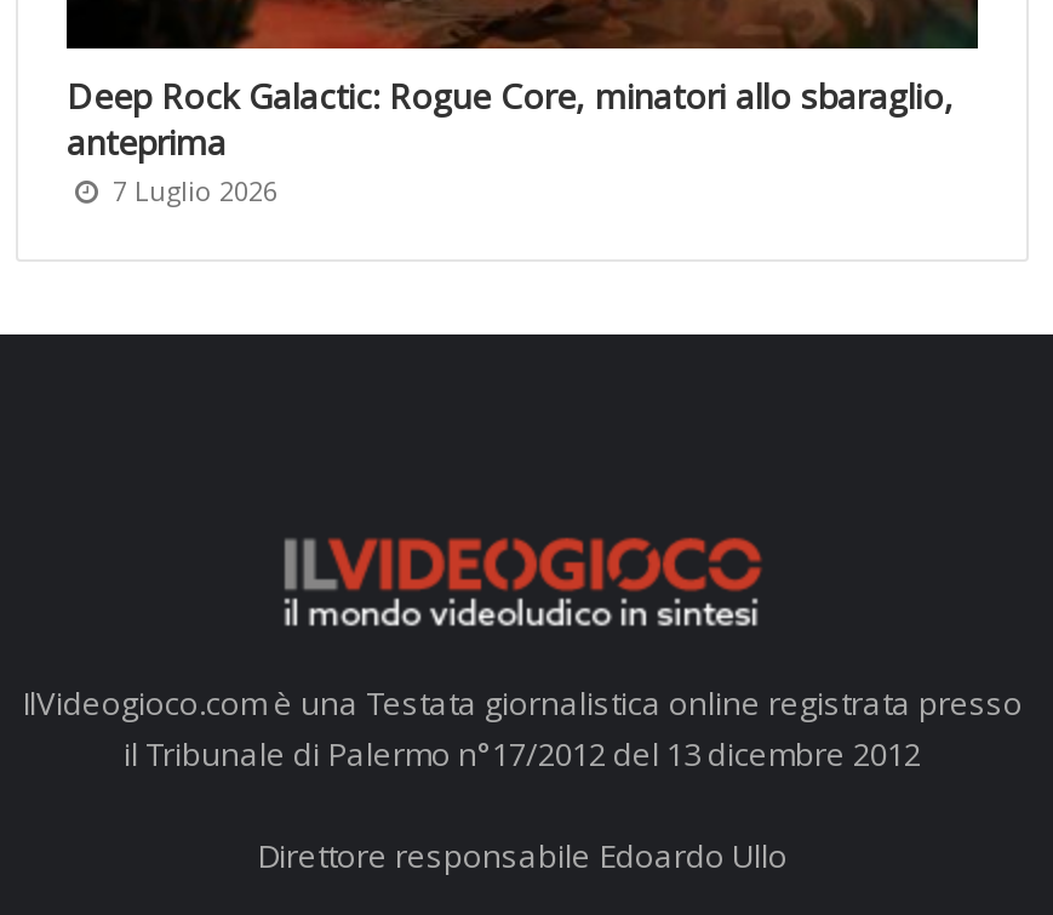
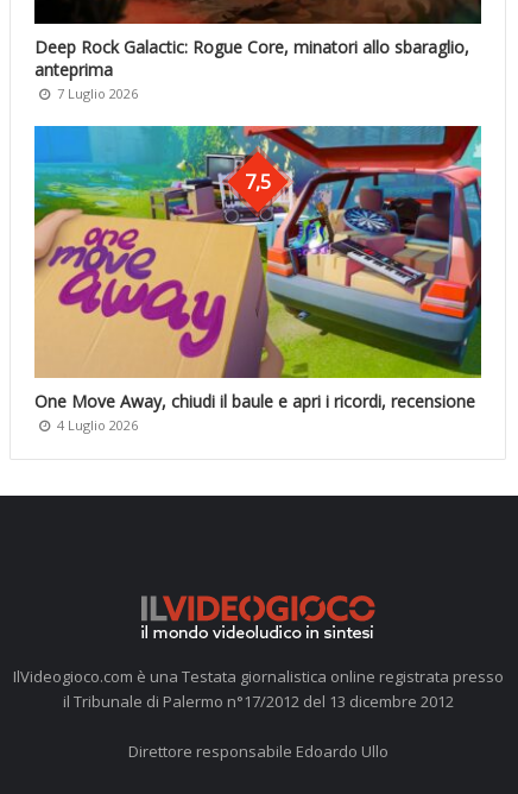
none -> [33,125,482,379] [image] | 7,5
none -> [34,390,475,434] One Move Away, chiudi il baule e apri i ricordi, recensione | 4 Luglio 2026

